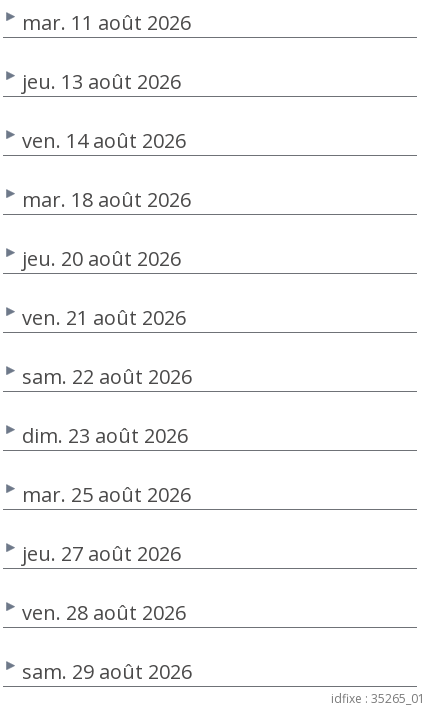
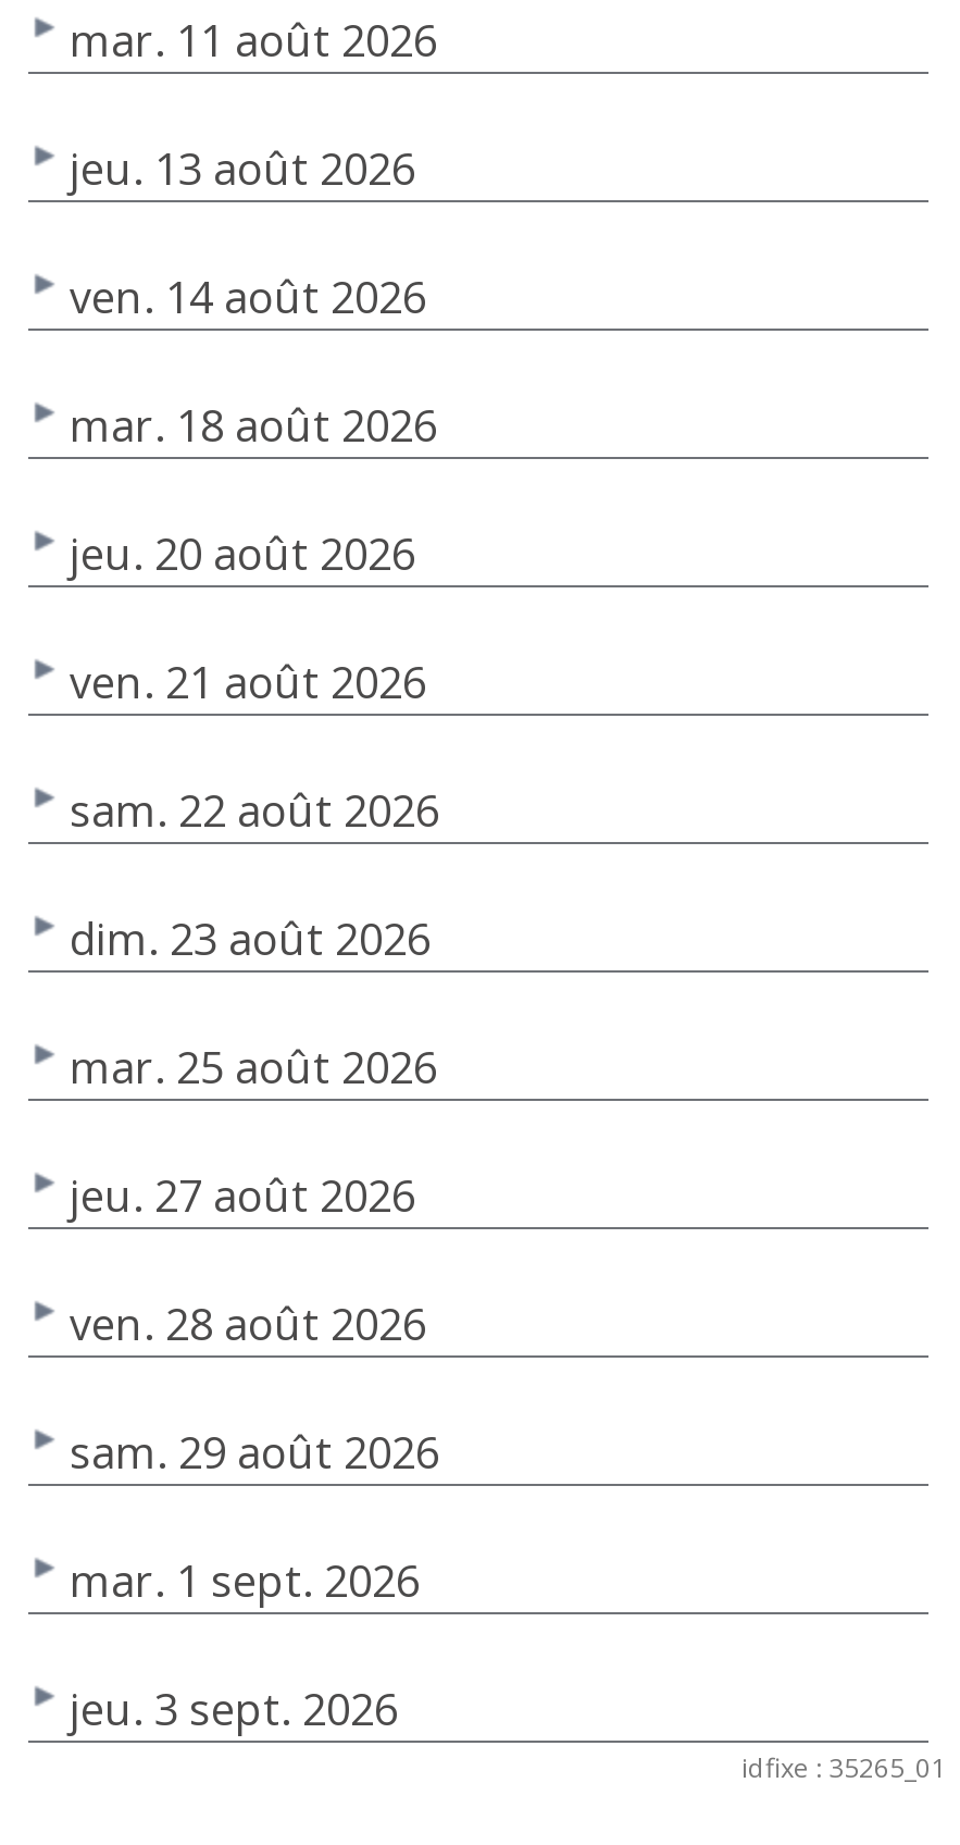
none -> [70,1551,420,1738] mar. 1 sept. 2026 | jeu. 3 sept. 2026

